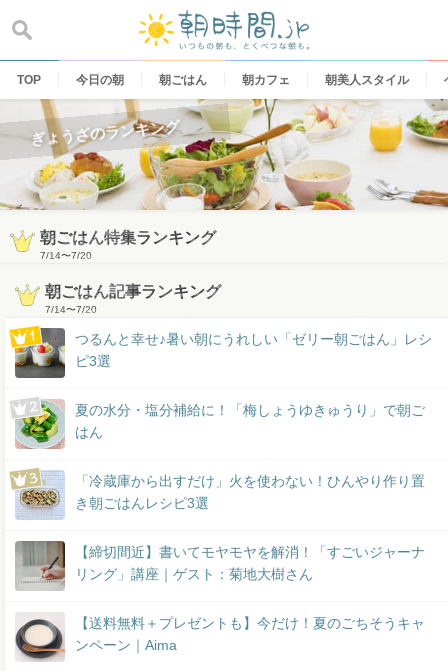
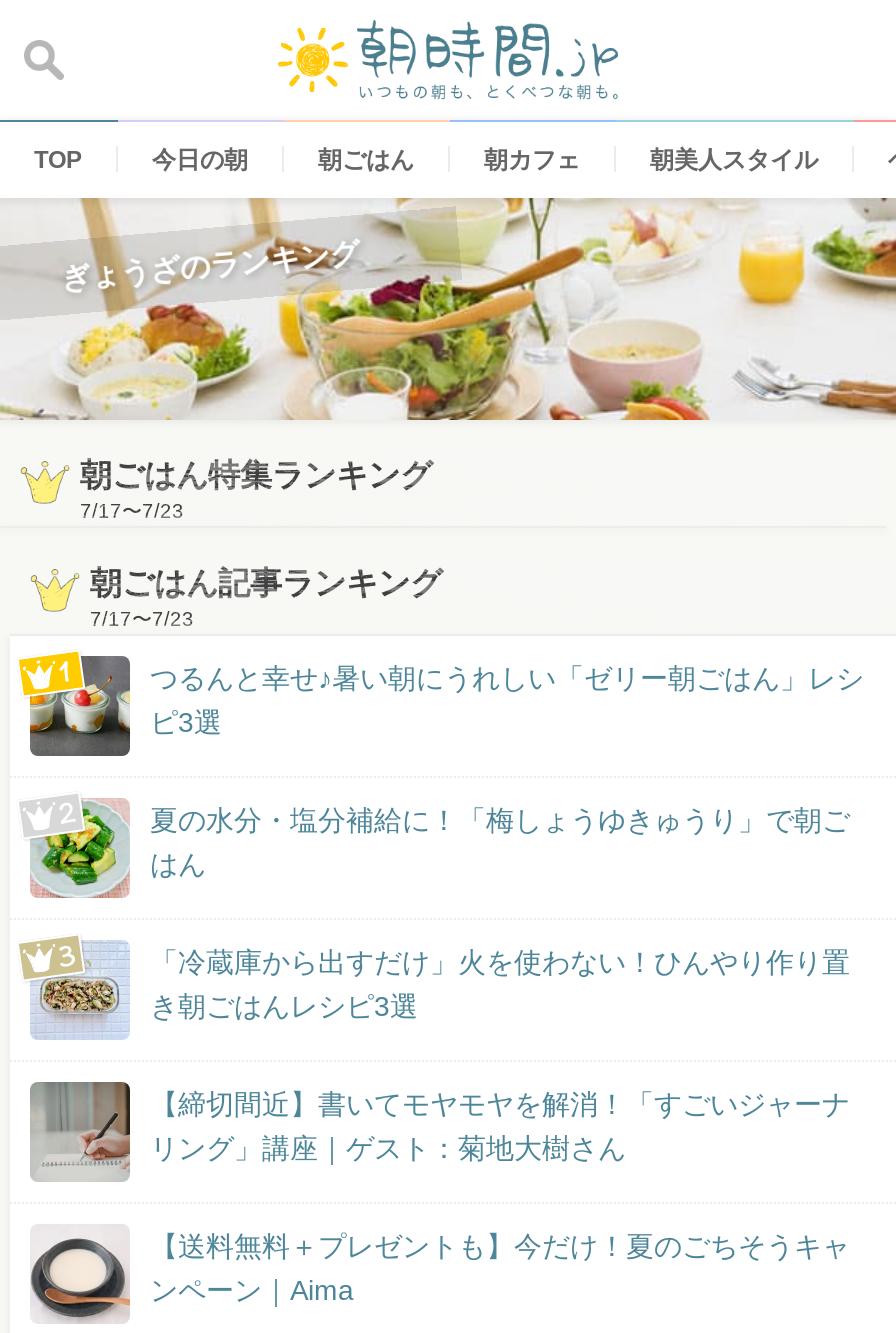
[40,250,92,261] 7/14〜7/20 -> [80,500,184,522] 7/17〜7/23
[45,304,97,315] 7/14〜7/20 -> [90,608,194,630] 7/17〜7/23

